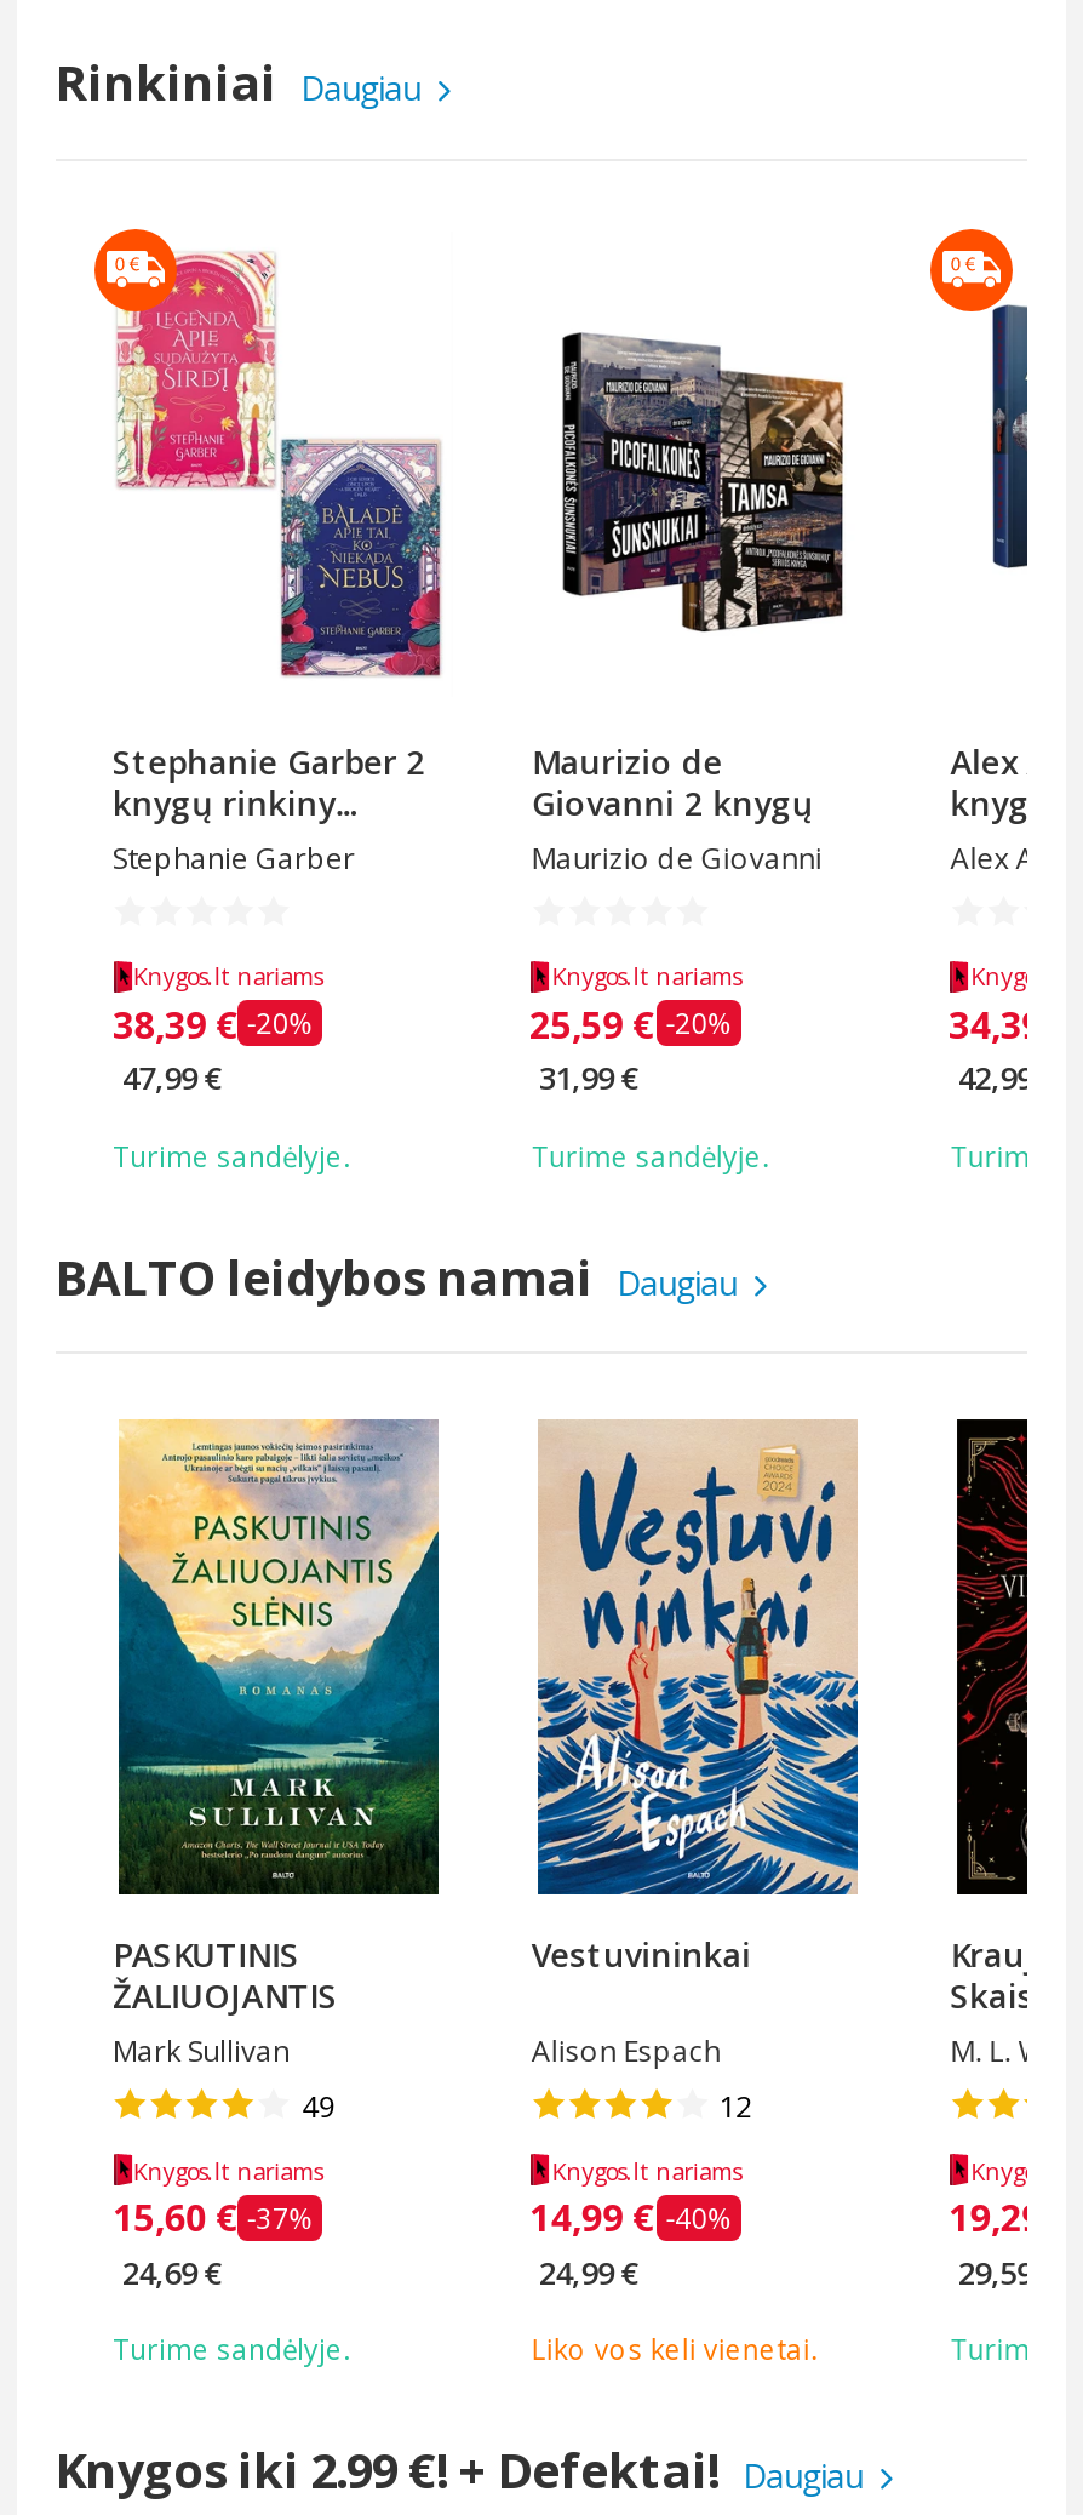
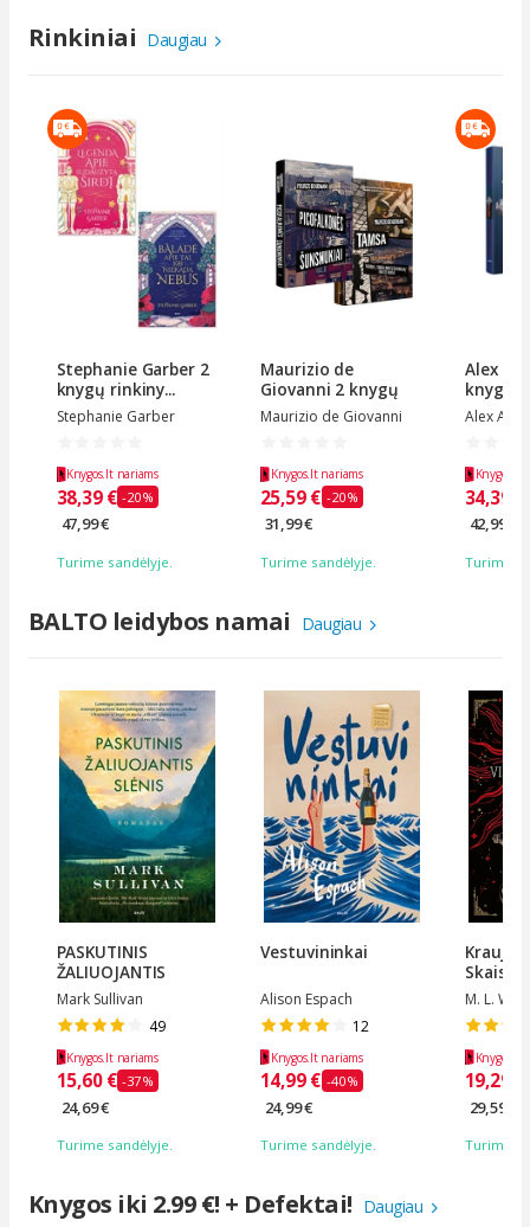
[532,2331,817,2367] Liko vos keli vienetai. -> [261,1136,377,1154] Turime sandėlyje.

